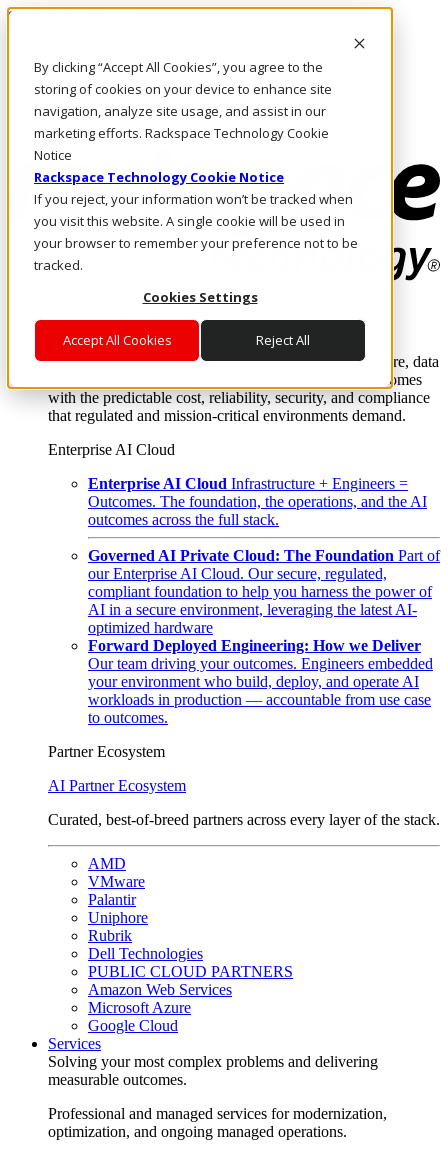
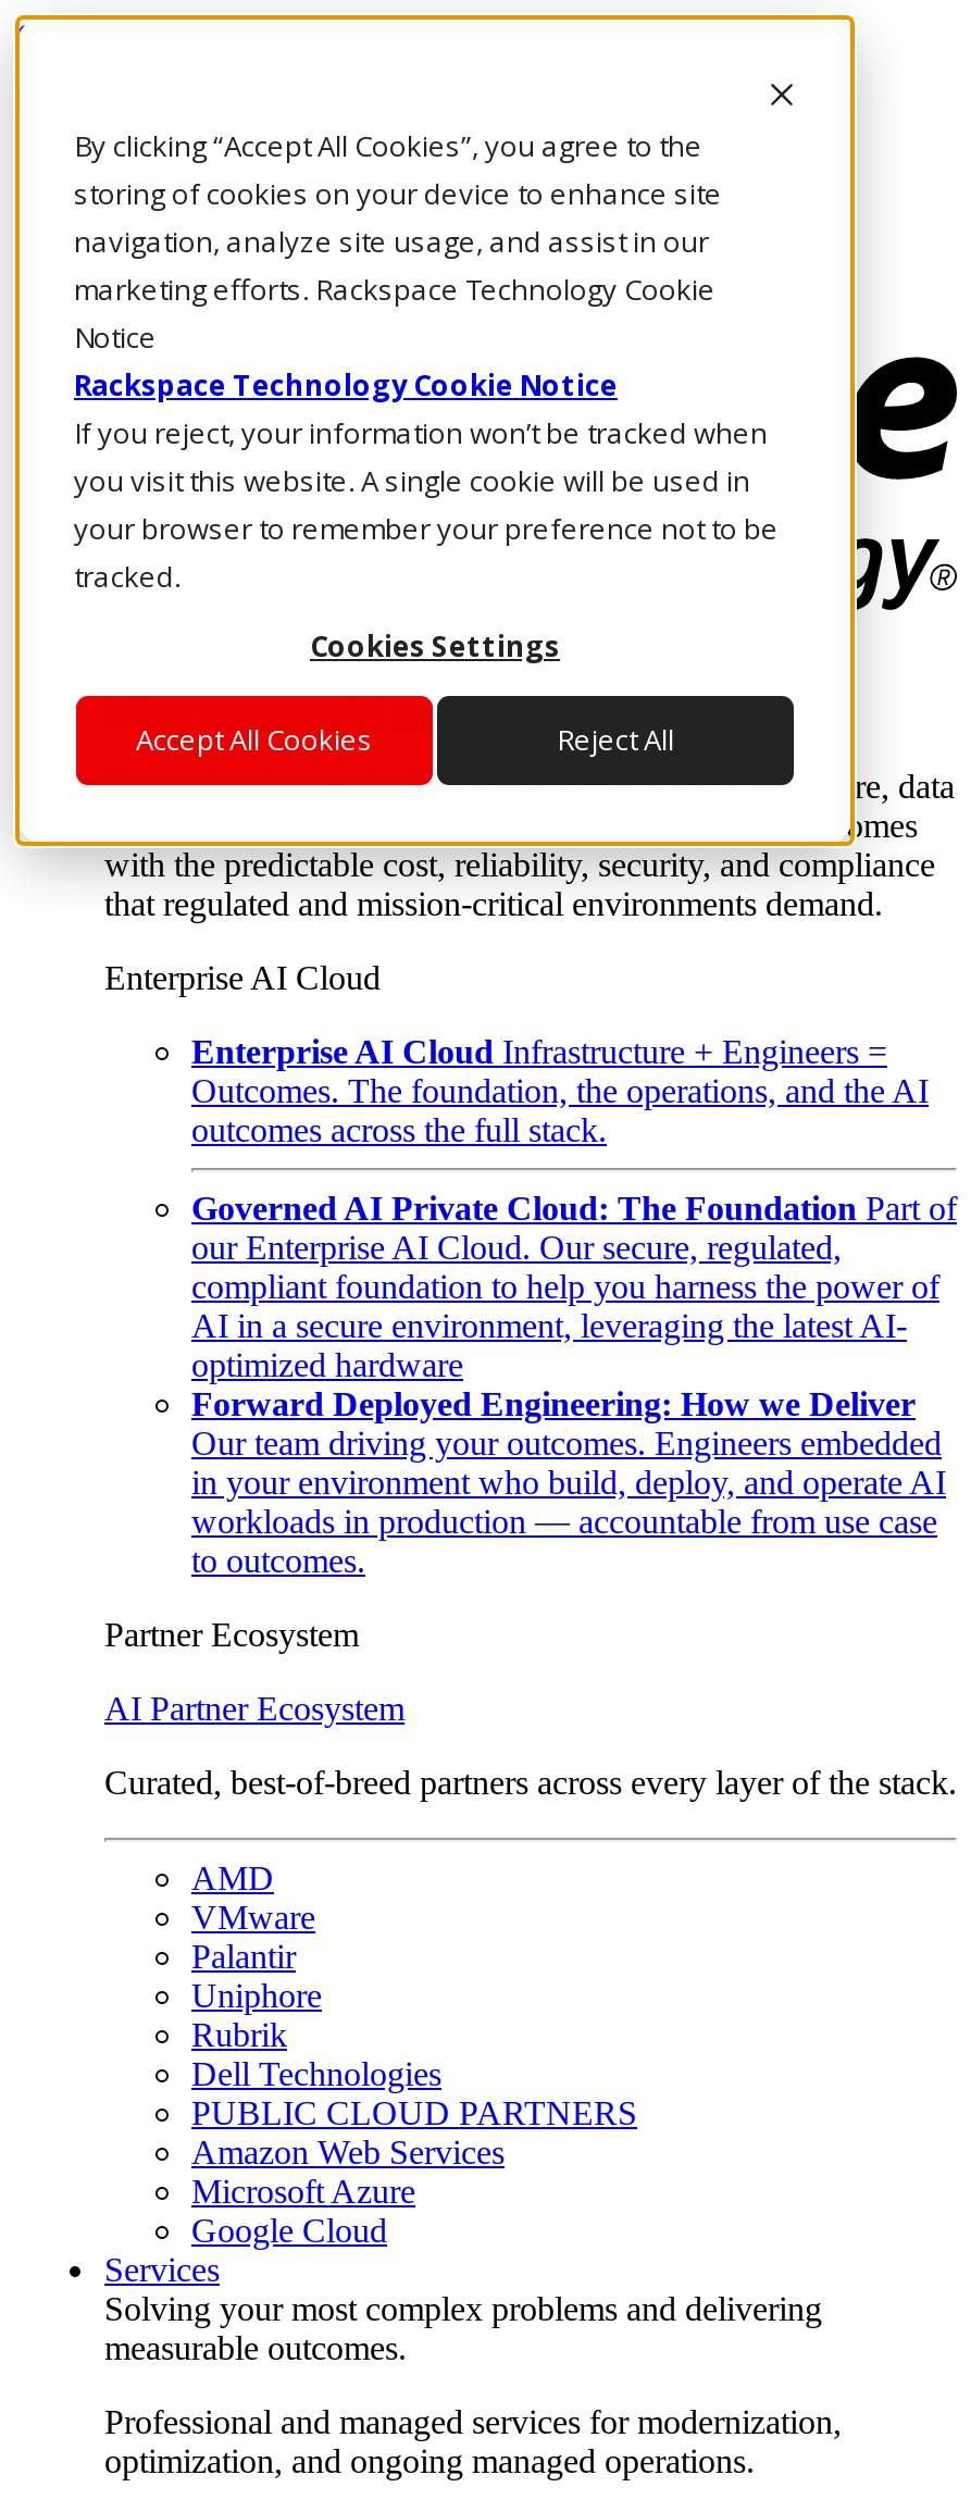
[88,673,419,690] your environment who build, deploy, and operate AI -> [191,1464,946,1501] in your environment who build, deploy, and operate AI

